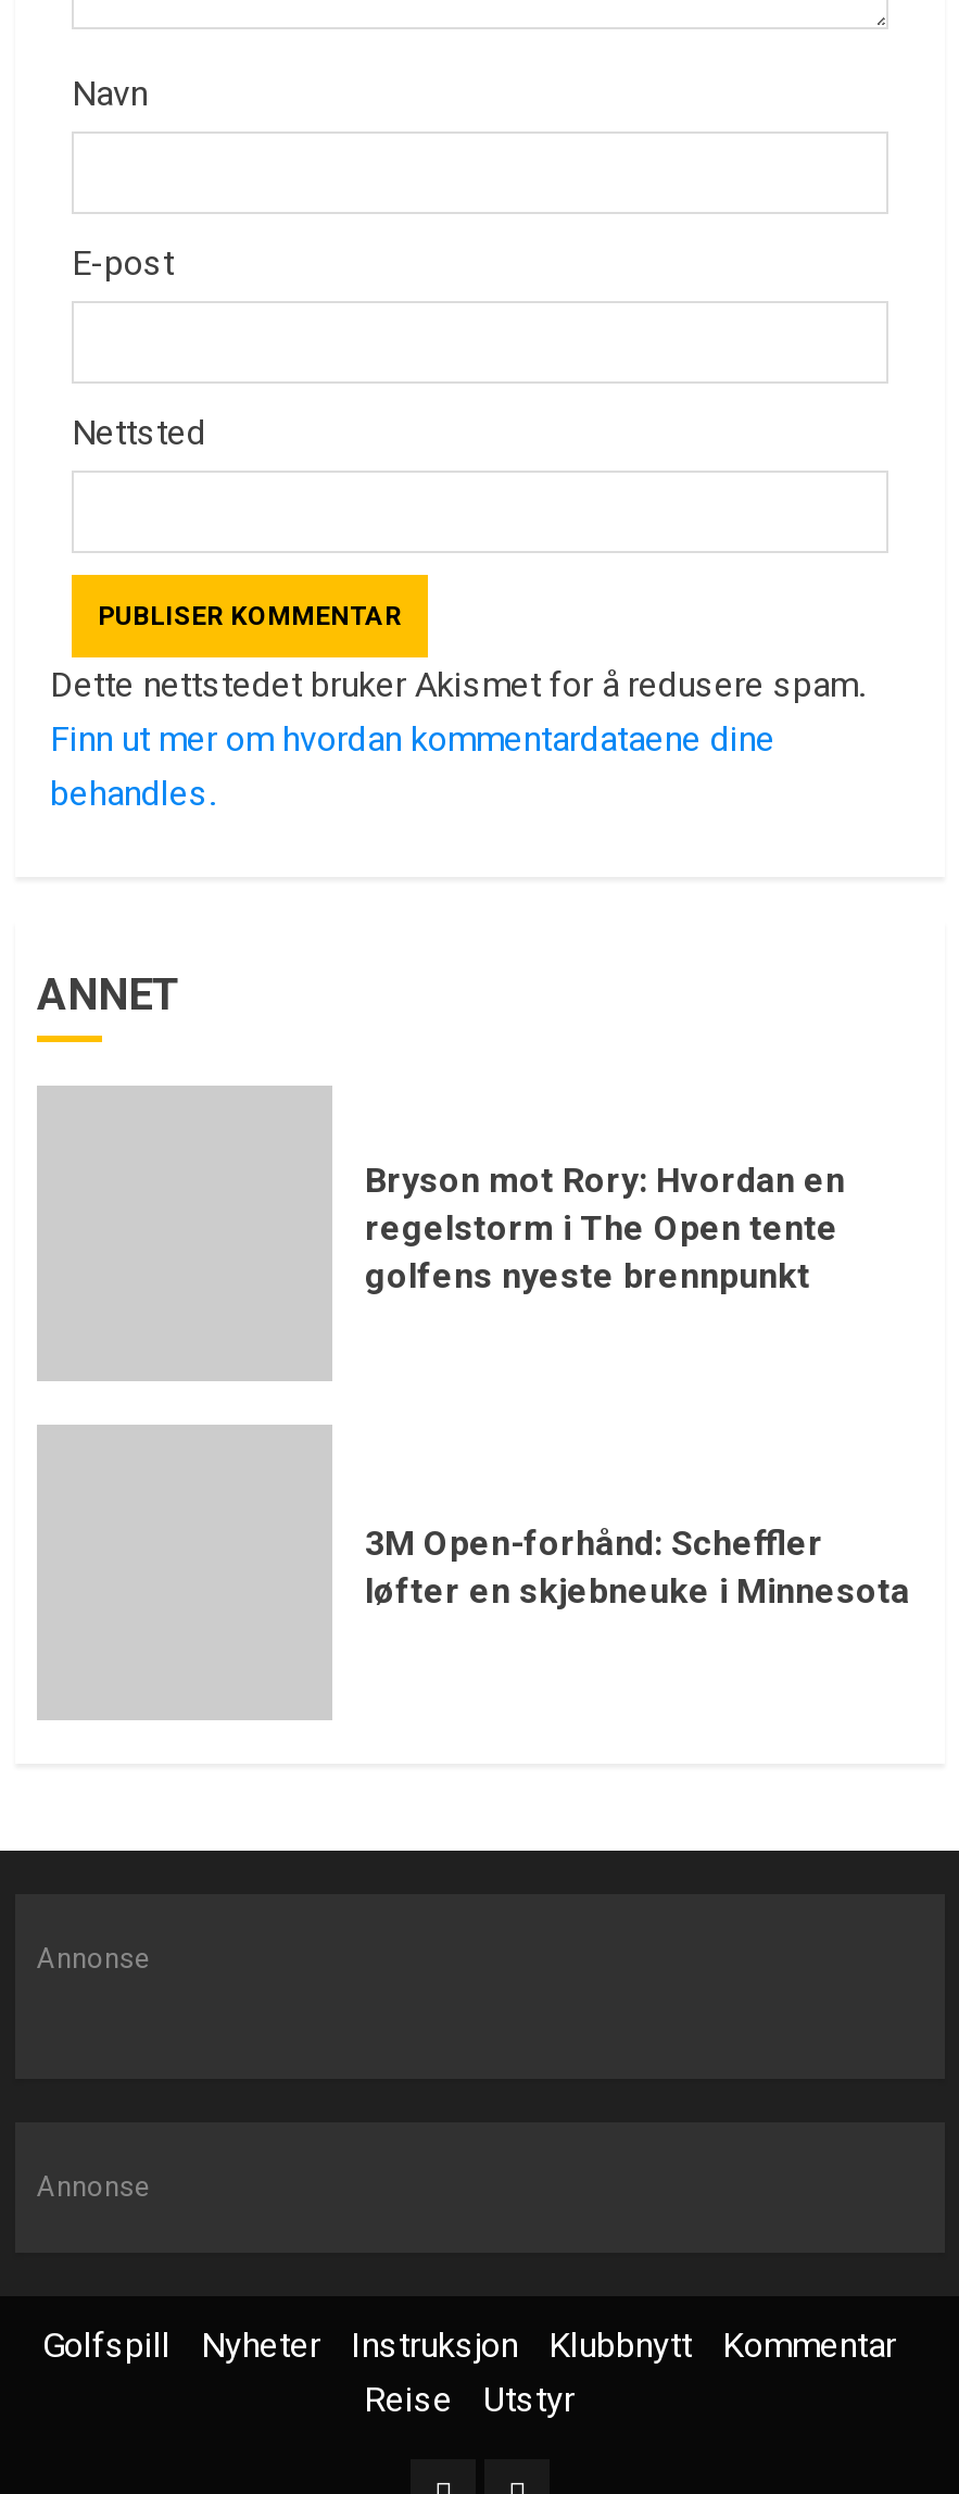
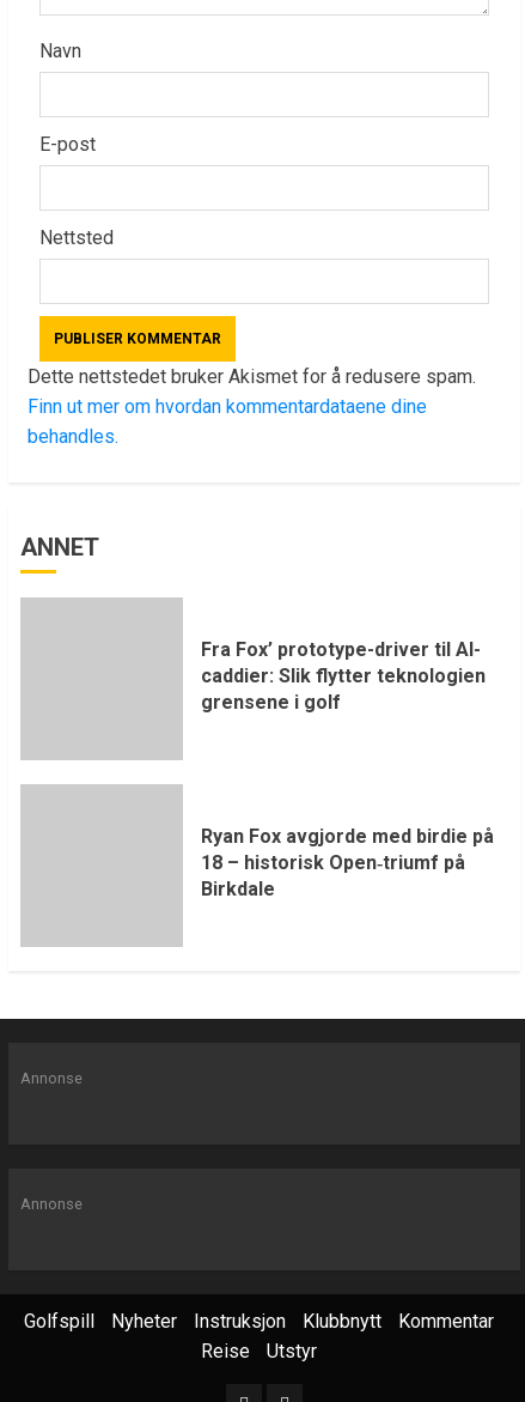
[365,1159,845,1296] Bryson mot Rory: Hvordan en | regelstorm i The Open tente | golfens nyeste brennpunkt -> [201,638,486,713] Fra Fox’ prototype-driver til AI- | caddier: Slik flytter teknologien | grensene i golf
[365,1522,910,1611] 3M Open-forhånd: Scheffler | løfter en skjebneuke i Minnesota -> [201,825,494,900] Ryan Fox avgjorde med birdie på | 18 – historisk Open‑triumf på | Birkdale

